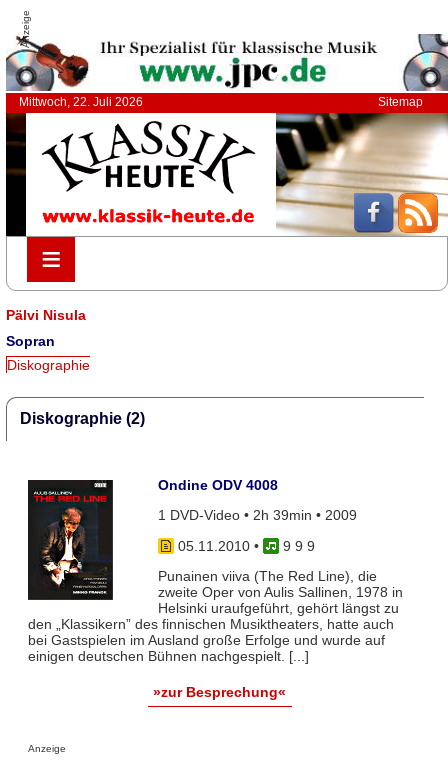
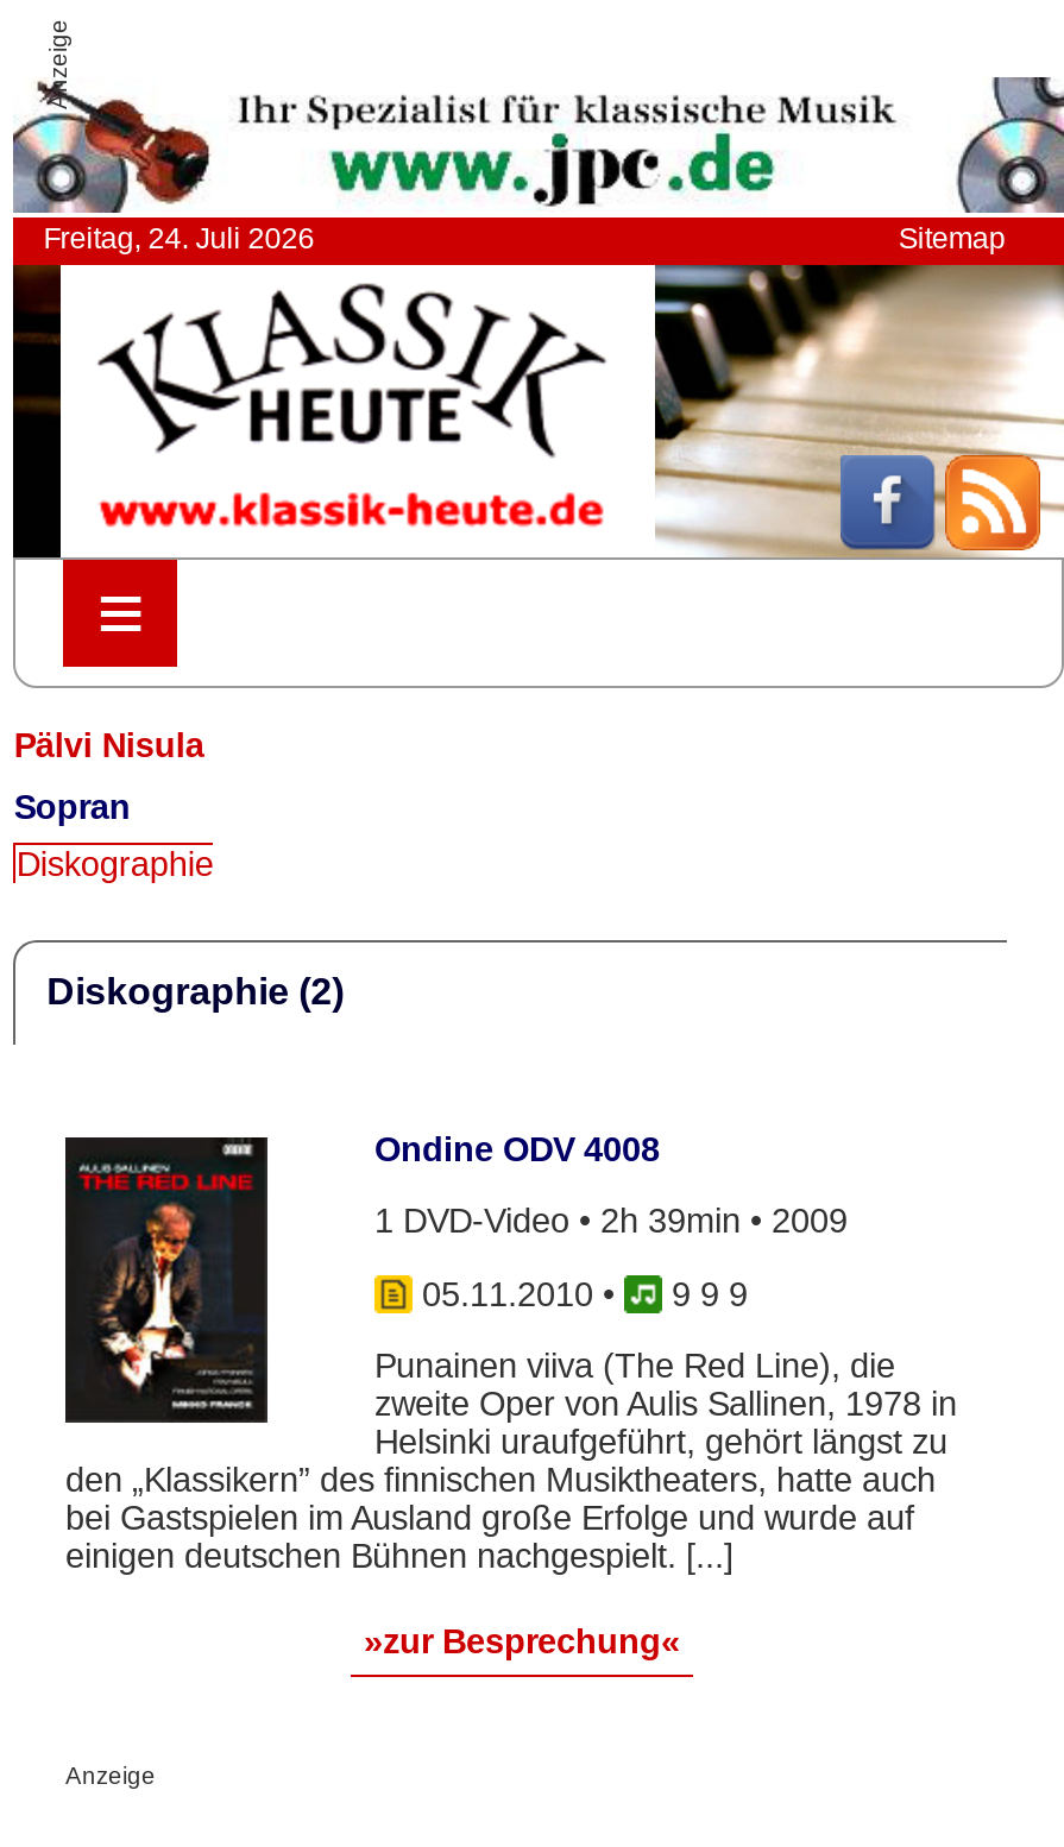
[19,95,143,109] Mittwoch, 22. Juli 2026 -> [43,222,314,256] Freitag, 24. Juli 2026

